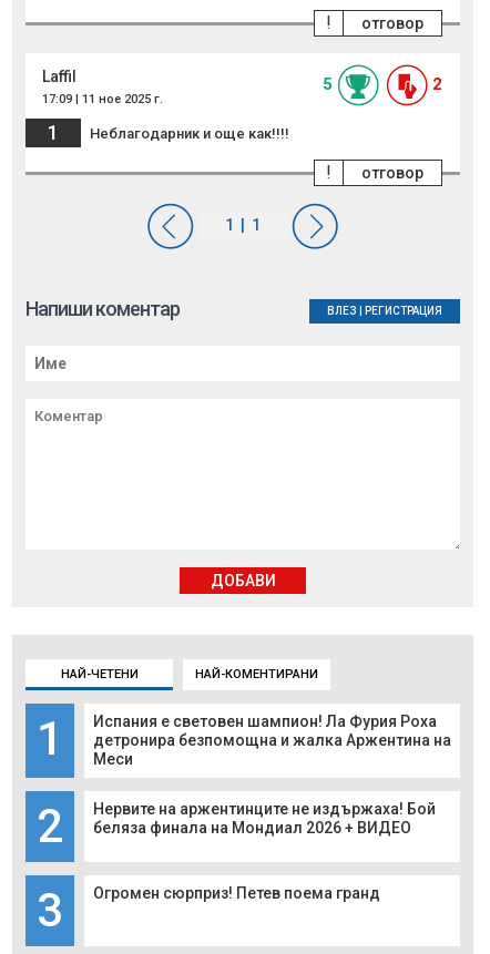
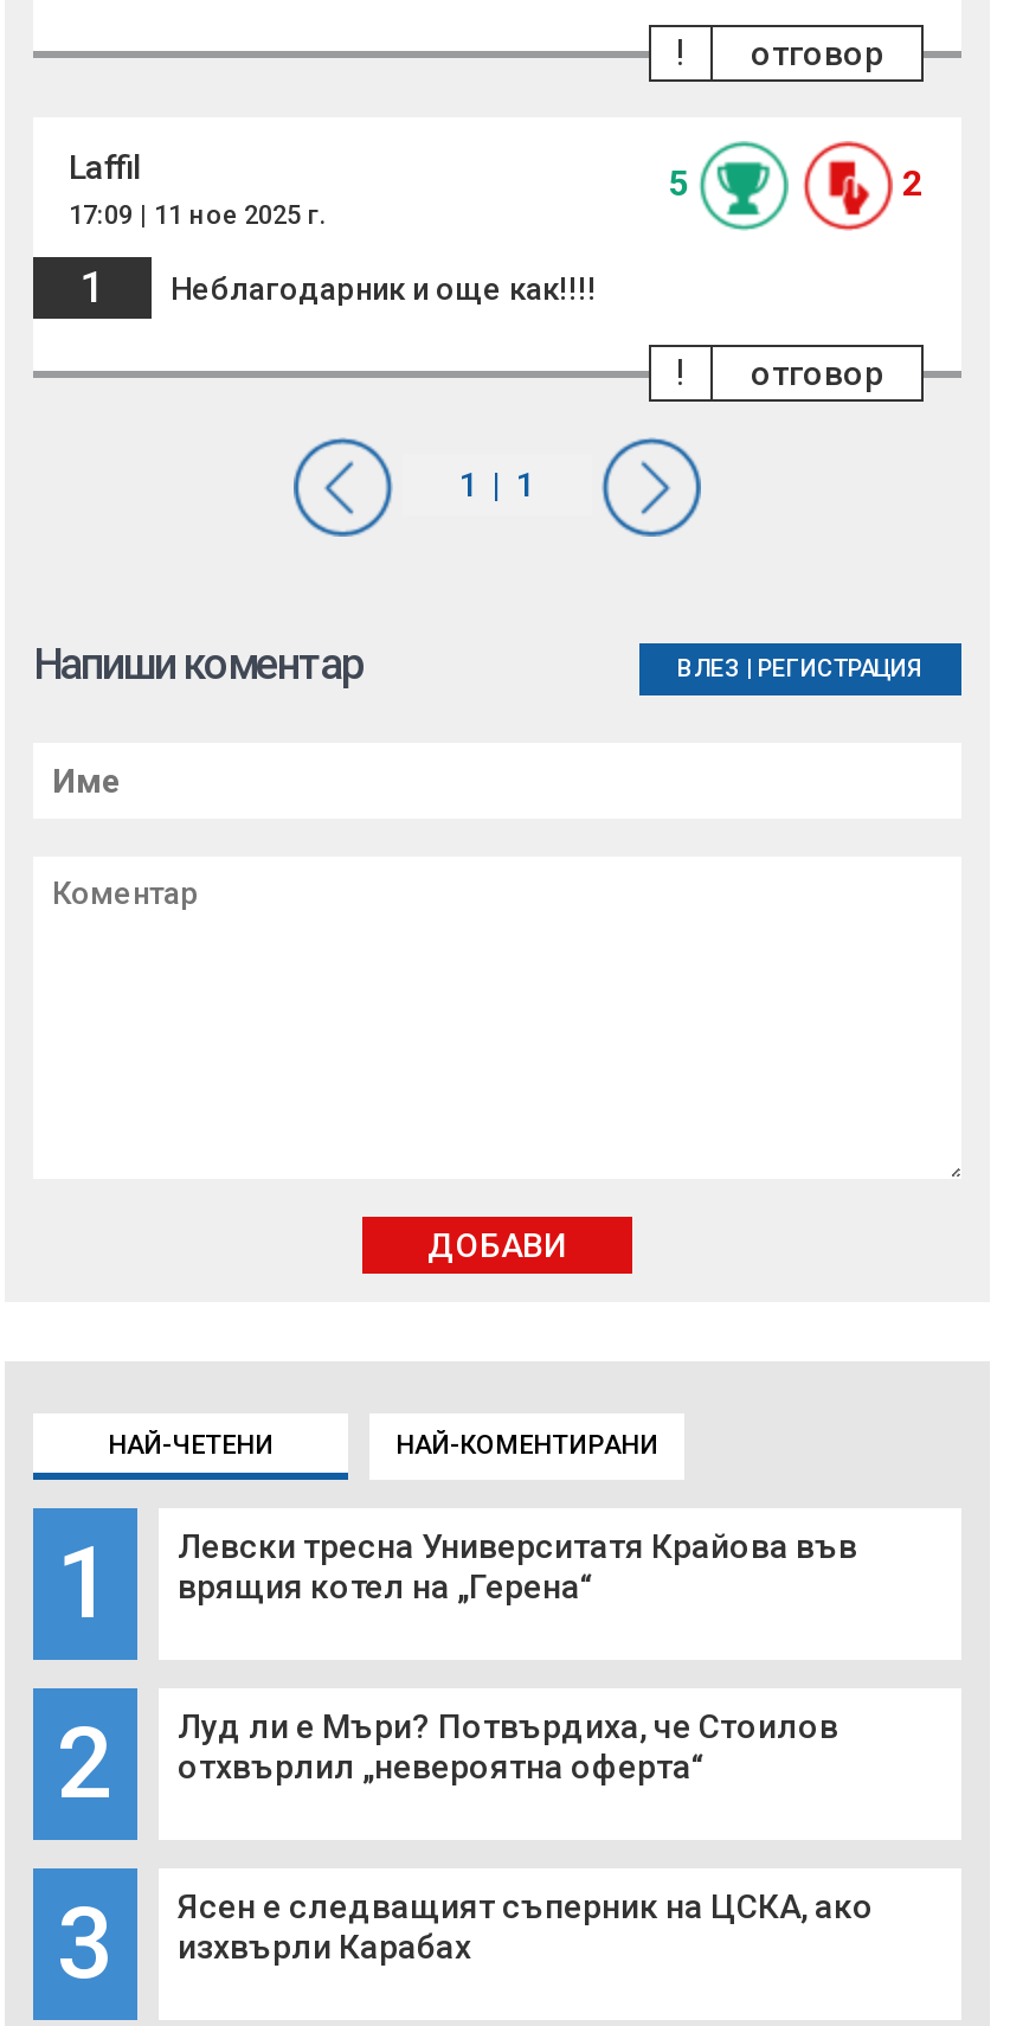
[93,713,451,768] Испания е световен шампион! Ла Фурия Роха | детронира безпомощна и жалка Аржентина на | Меси -> [178,1528,857,1606] Левски тресна Университатя Крайова във | врящия котел на „Герена“
[93,800,436,837] Нервите на аржентинците не издържаха! Бой | беляза финала на Мондиал 2026 + ВИДЕО -> [178,1708,838,1786] Луд ли е Мъри? Потвърдиха, че Стоилов | отхвърлил „невероятна оферта“
[93,884,380,902] Огромен сюрприз! Петев поема гранд -> [178,1888,874,1966] Ясен е следващият съперник на ЦСКА, ако | изхвърли Карабах

